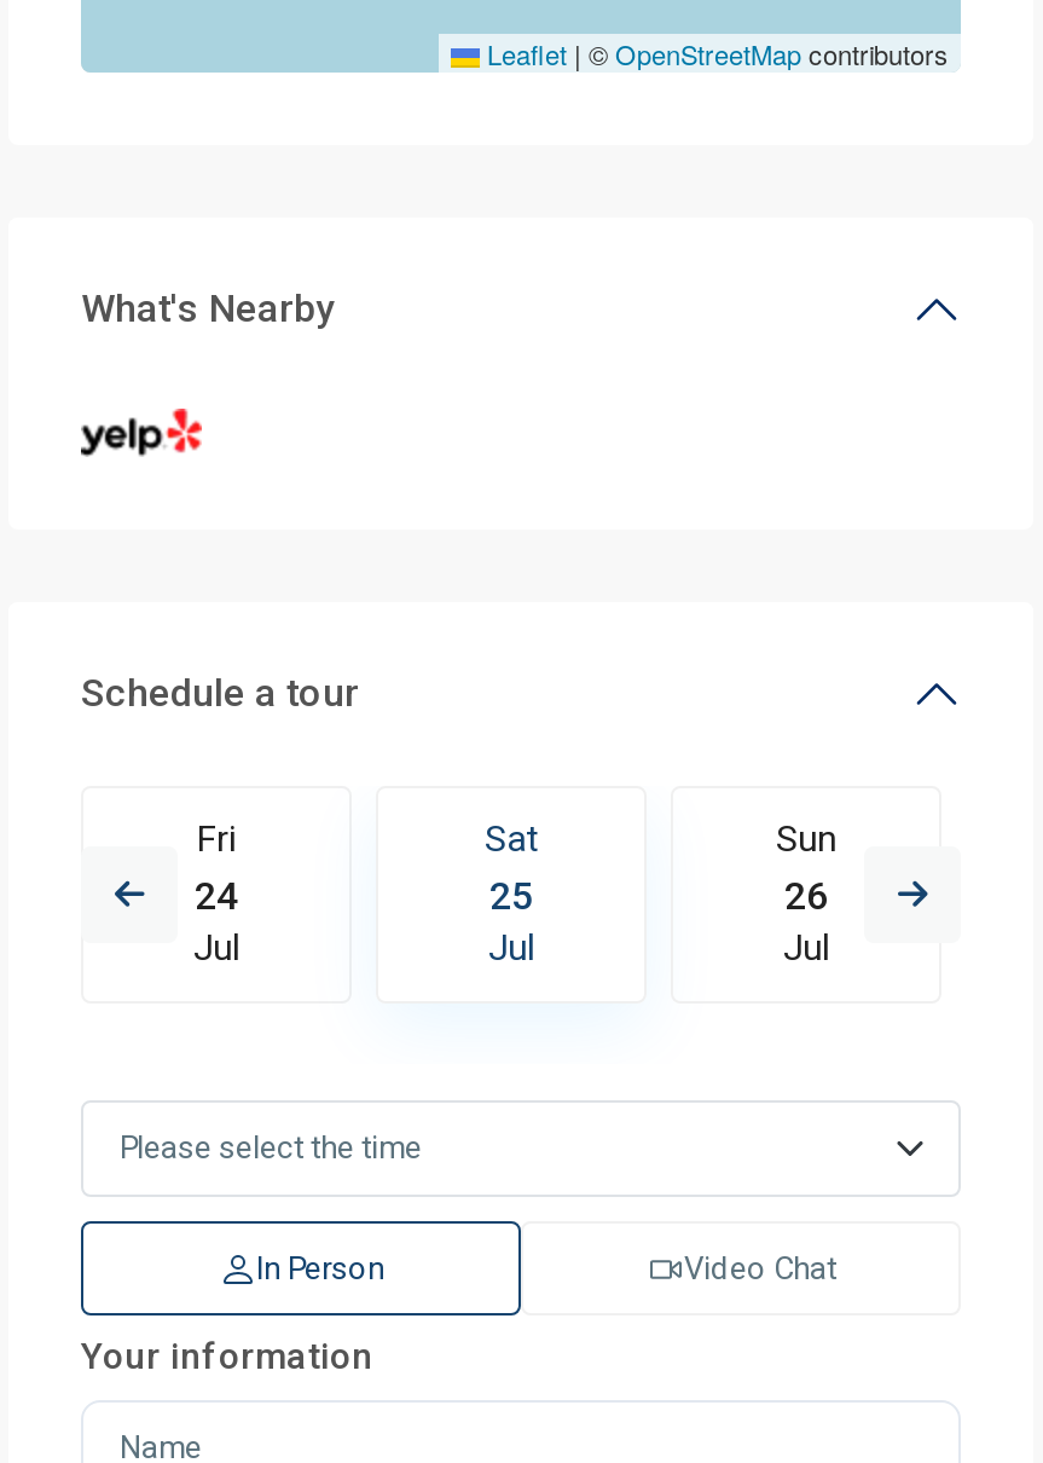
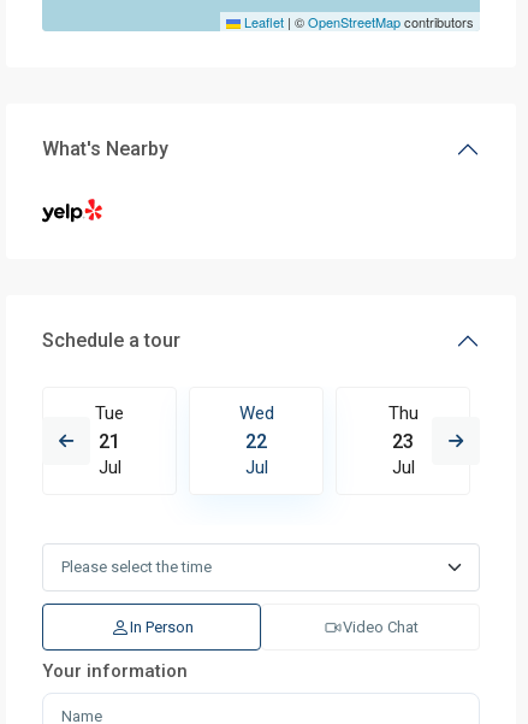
[195,818,238,918] Fri | 24 -> [95,402,124,453] Tue | 21
[485,818,538,918] Sat | 25 -> [239,402,274,453] Wed | 22
[776,818,836,918] Sun | 26 -> [388,402,418,453] Thu | 23

